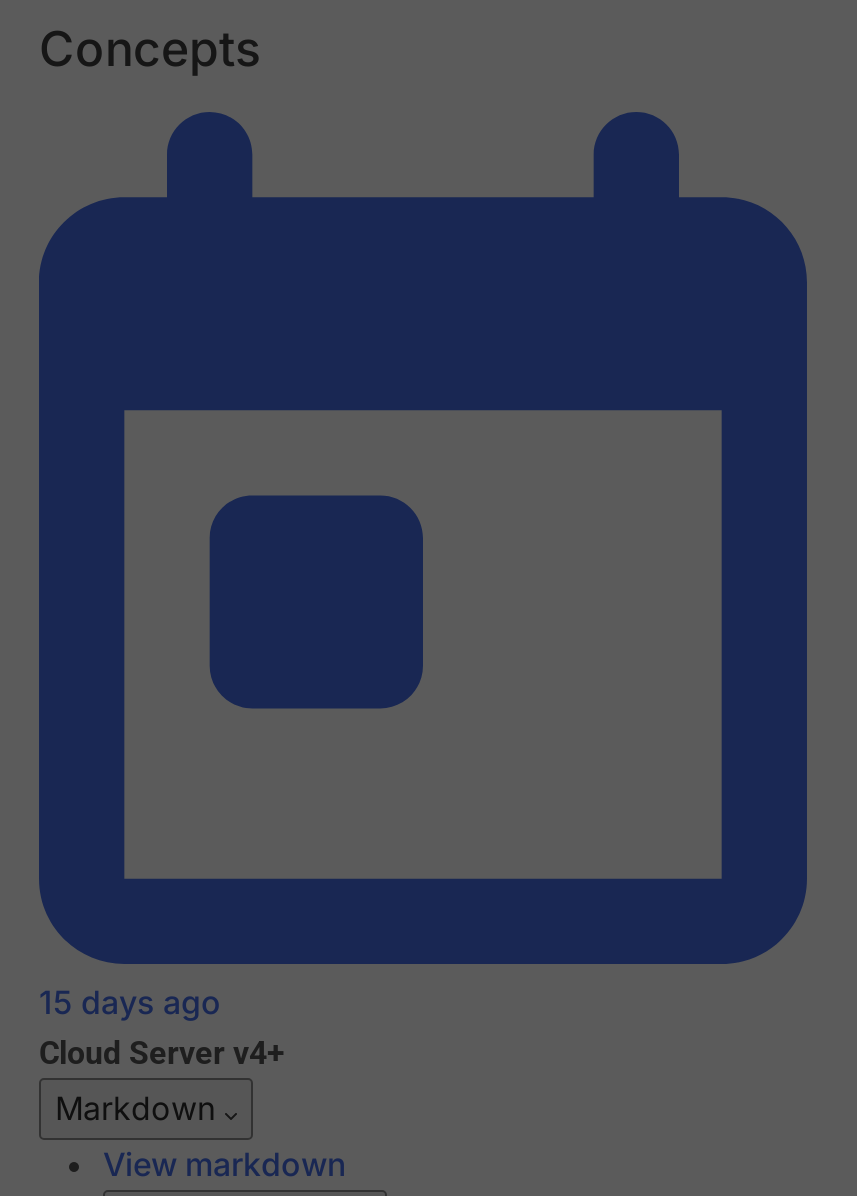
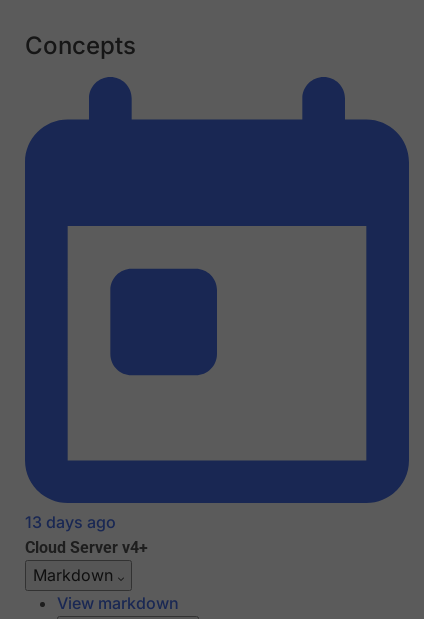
[39,983,221,1023] 15 days ago -> [25,512,116,532] 13 days ago

